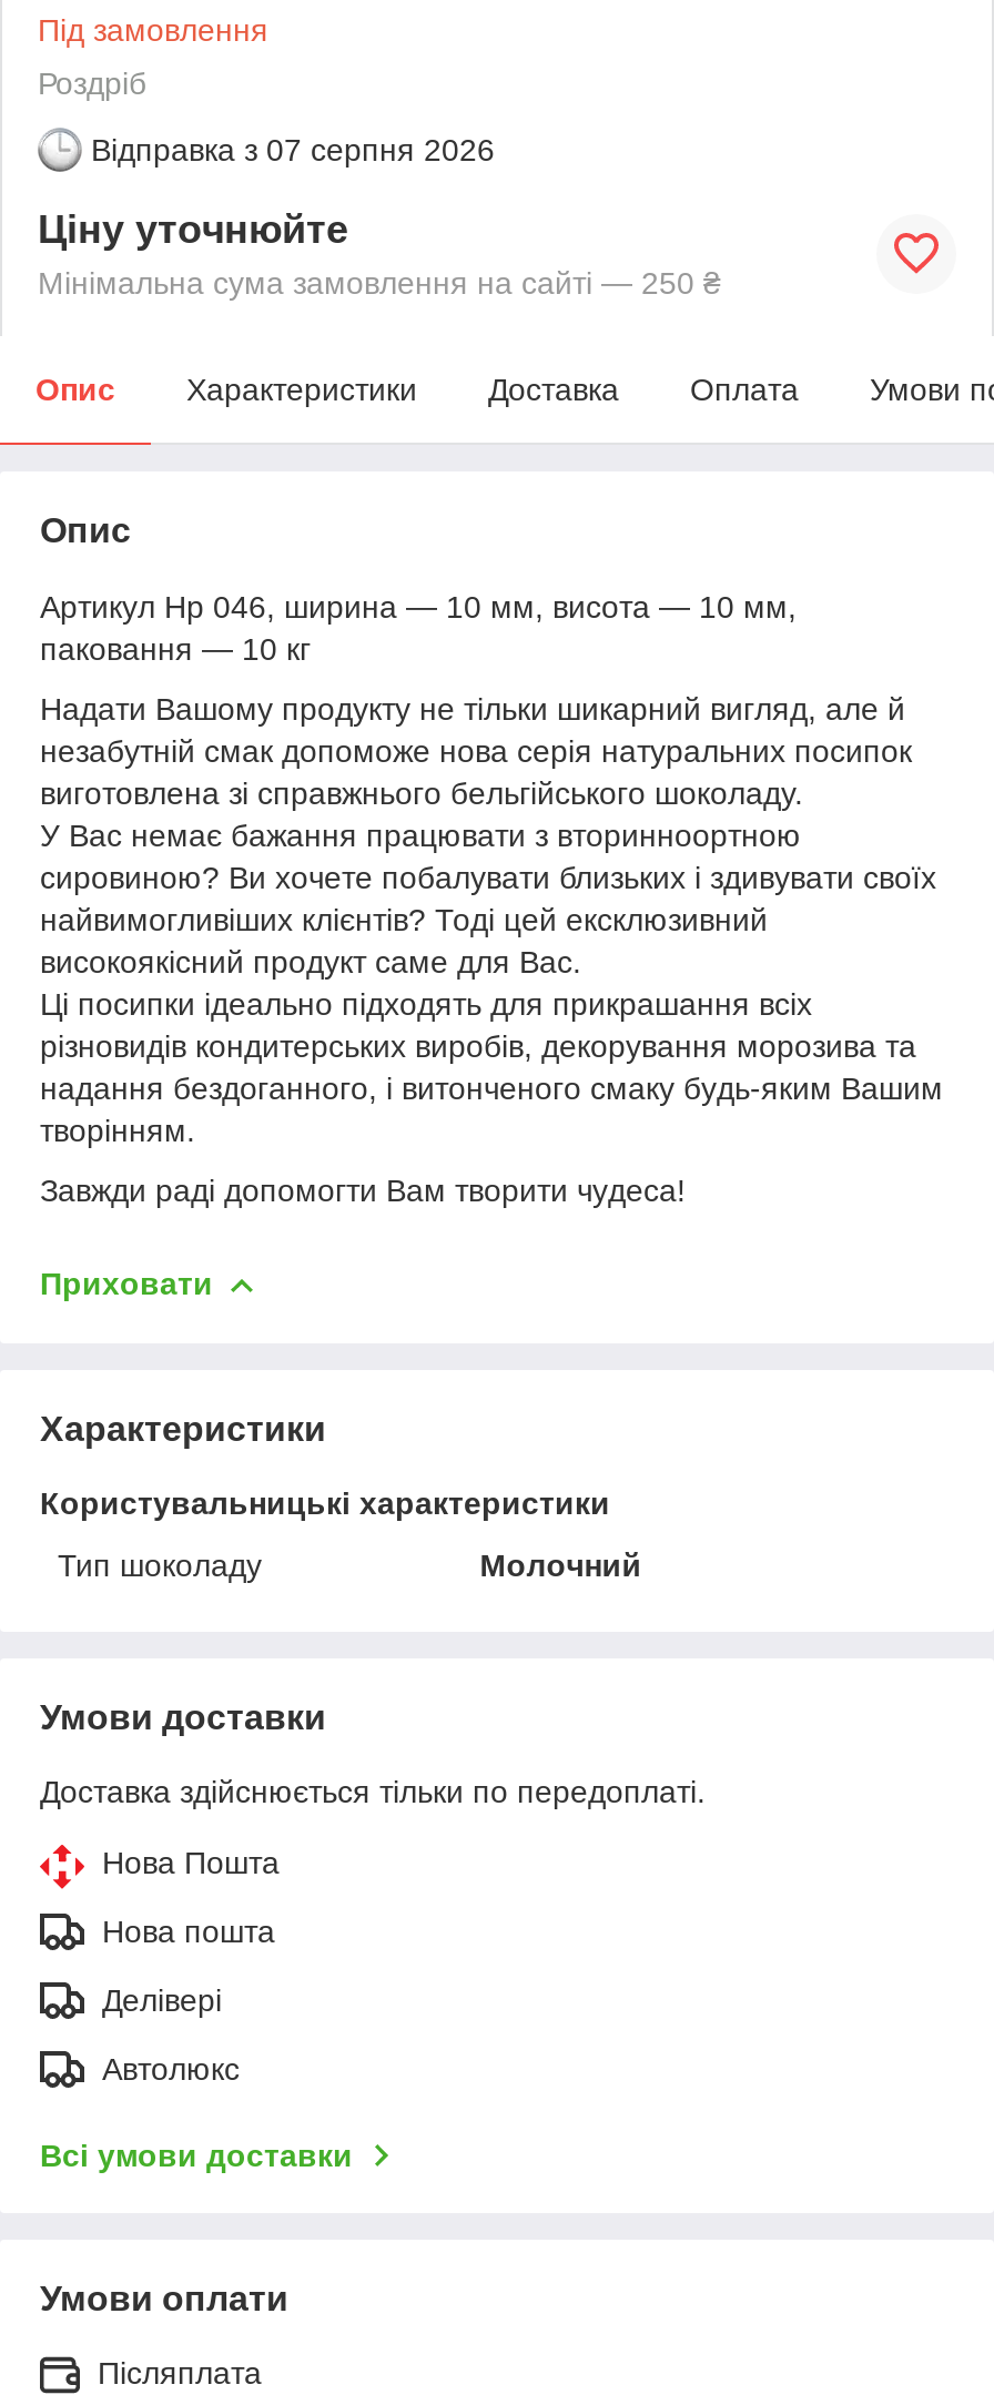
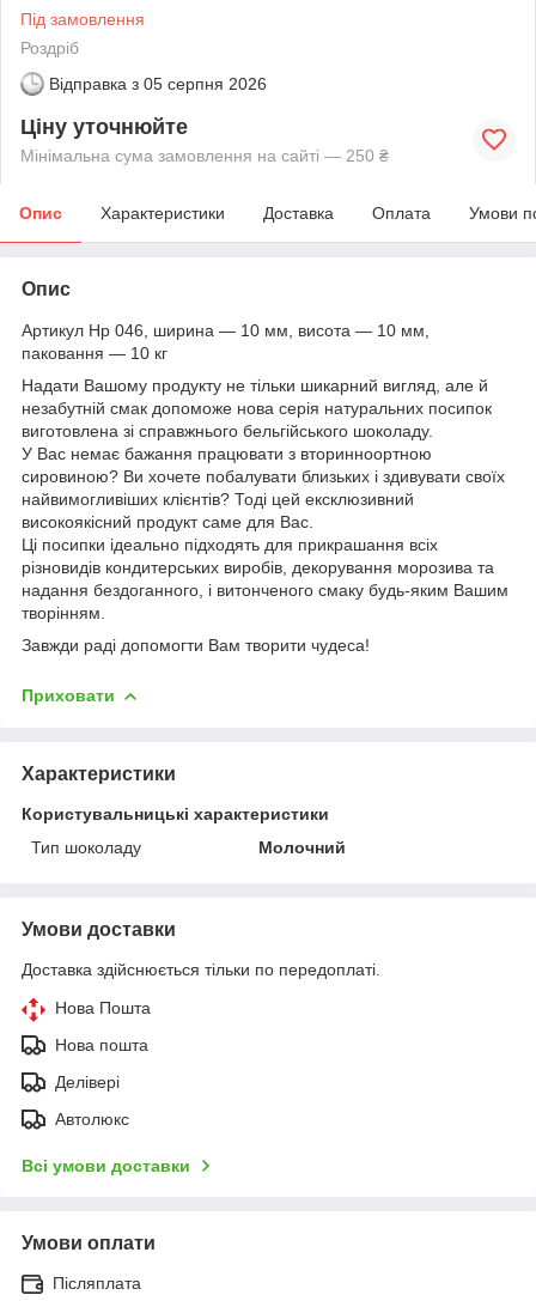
[91,132,495,167] Відправка з 07 серпня 2026 -> [49,74,267,93] Відправка з 05 серпня 2026

